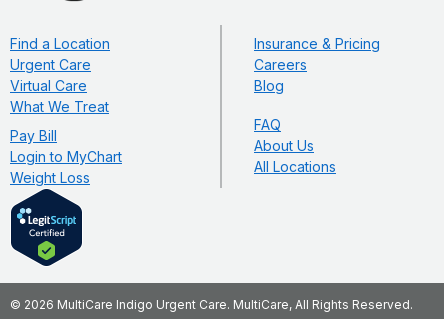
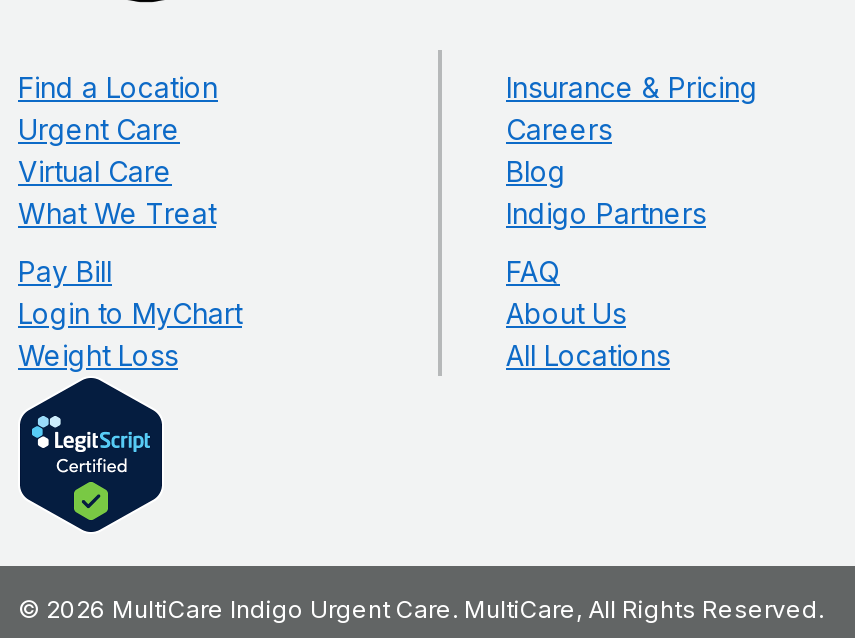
none -> [506,196,706,230] Indigo Partners

